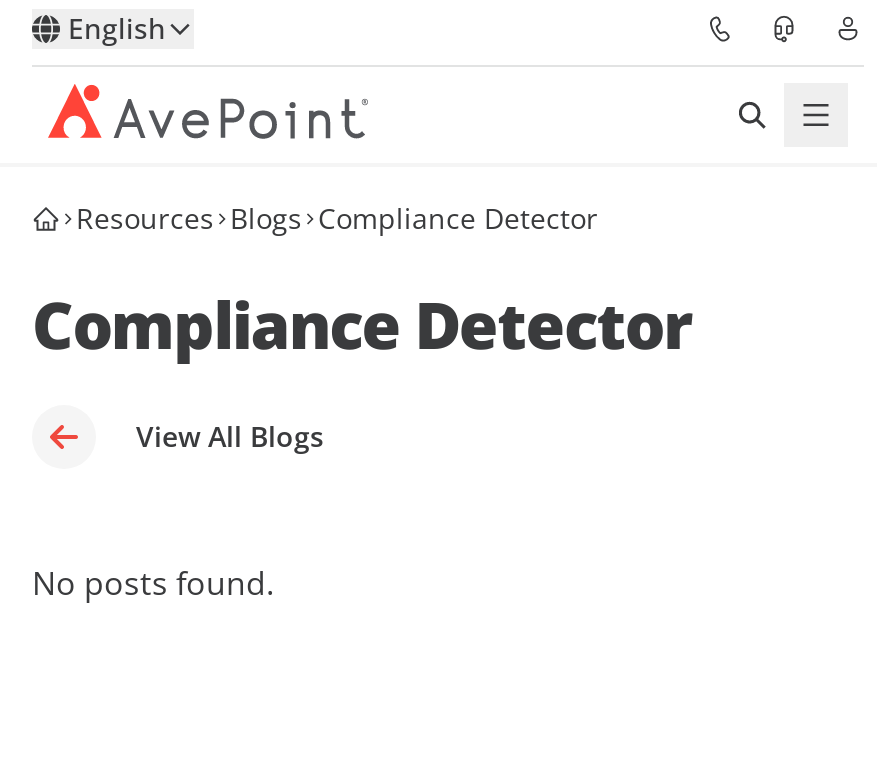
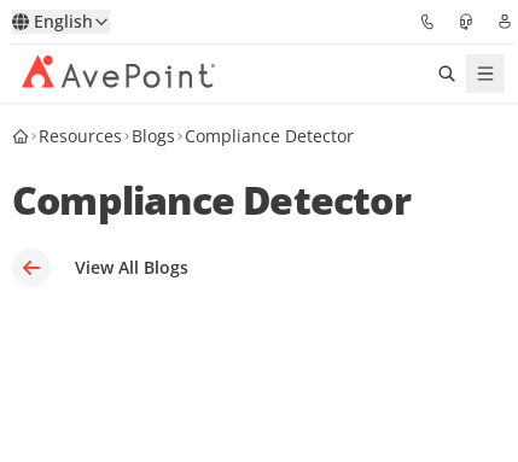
[32,561,274,605] No posts found. -> none

